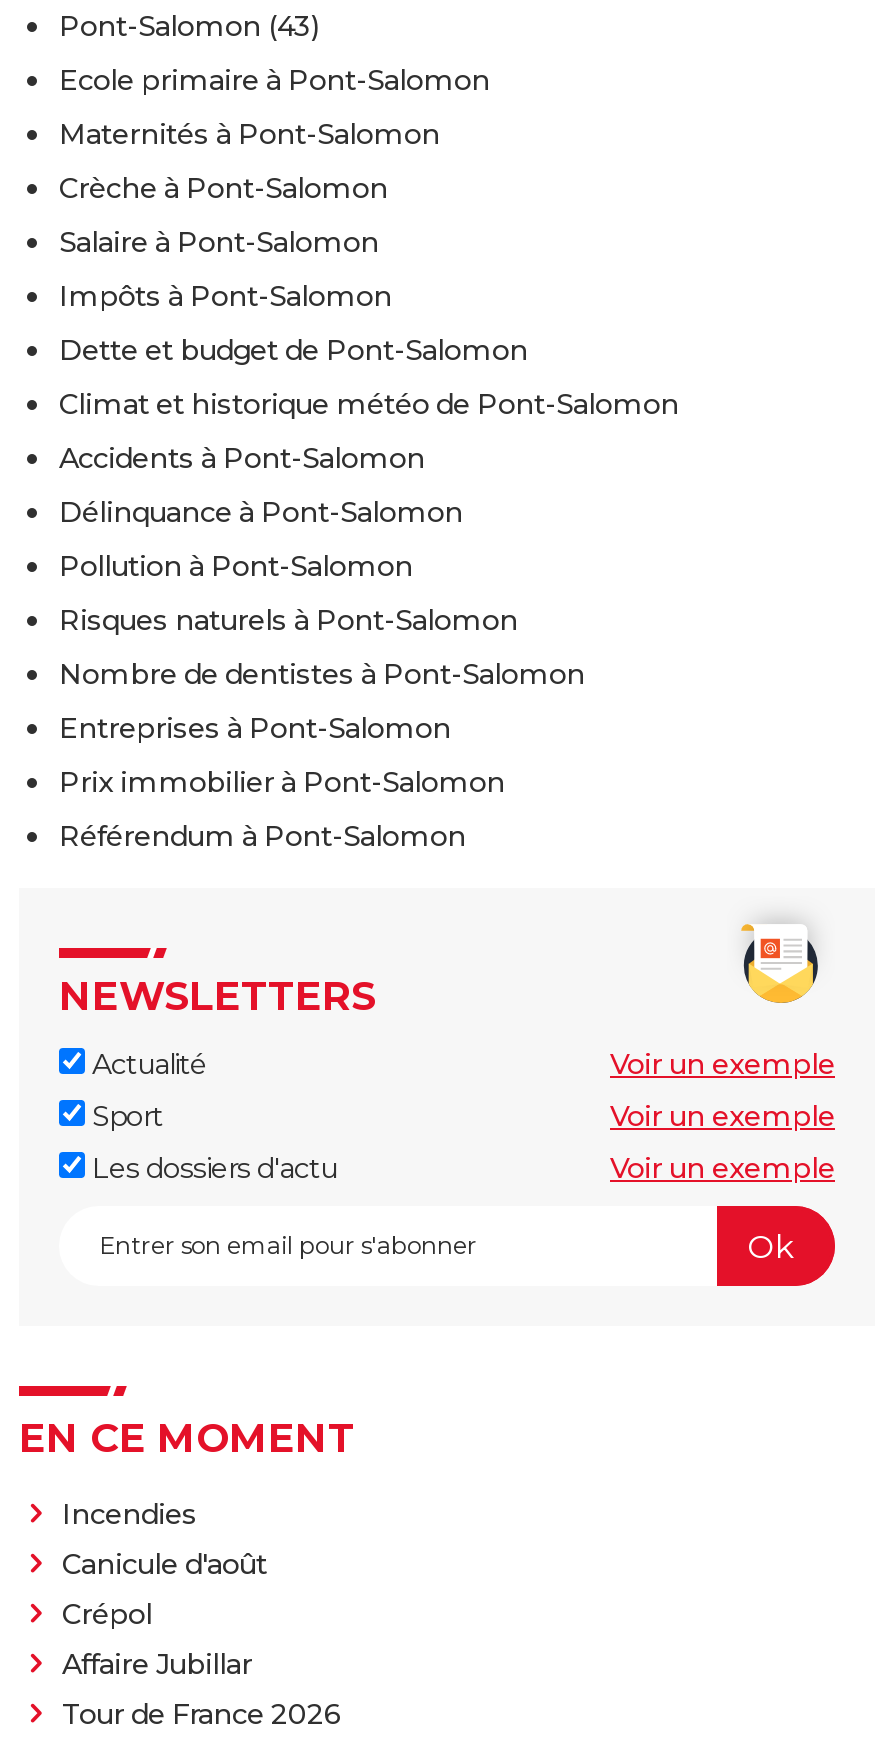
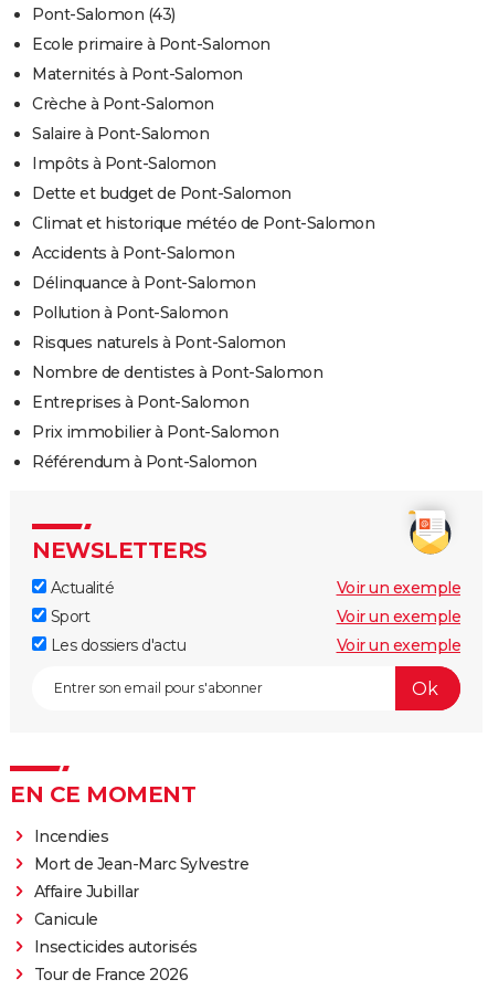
[62,1546,267,1632] Canicule d'août | Crépol -> [34,854,248,874] Mort de Jean-Marc Sylvestre
moved [62,1646,252,1682] -> [34,882,139,902]: Affaire Jubillar
none -> [34,910,197,957] Canicule | Insecticides autorisés

